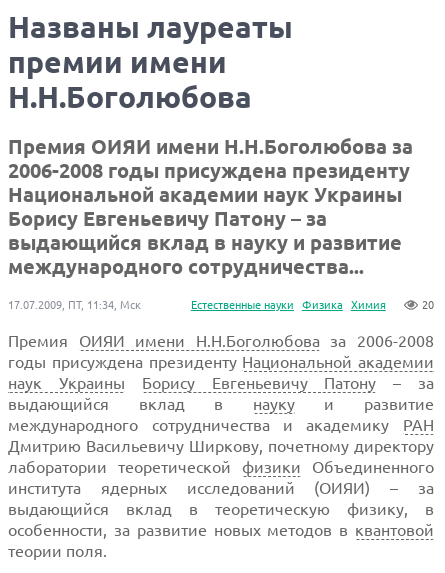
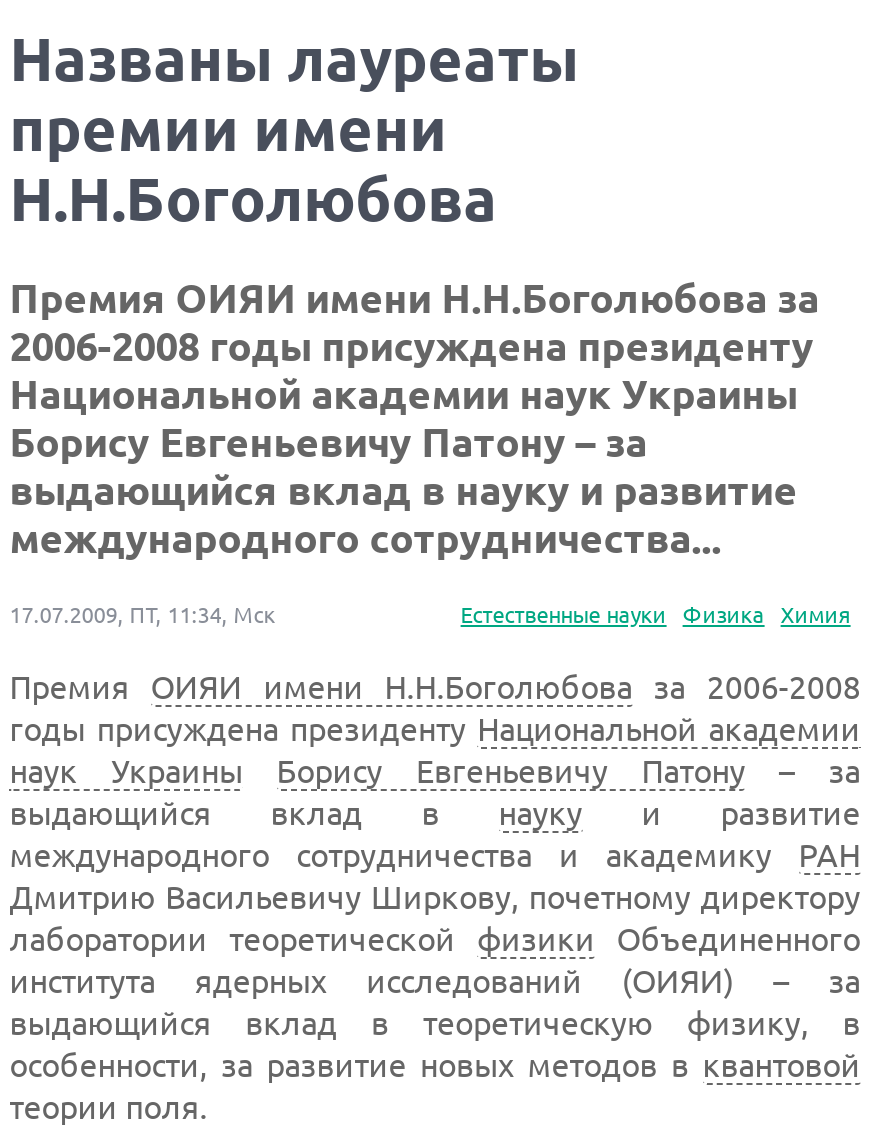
[422,299,434,311] 20 -> none

